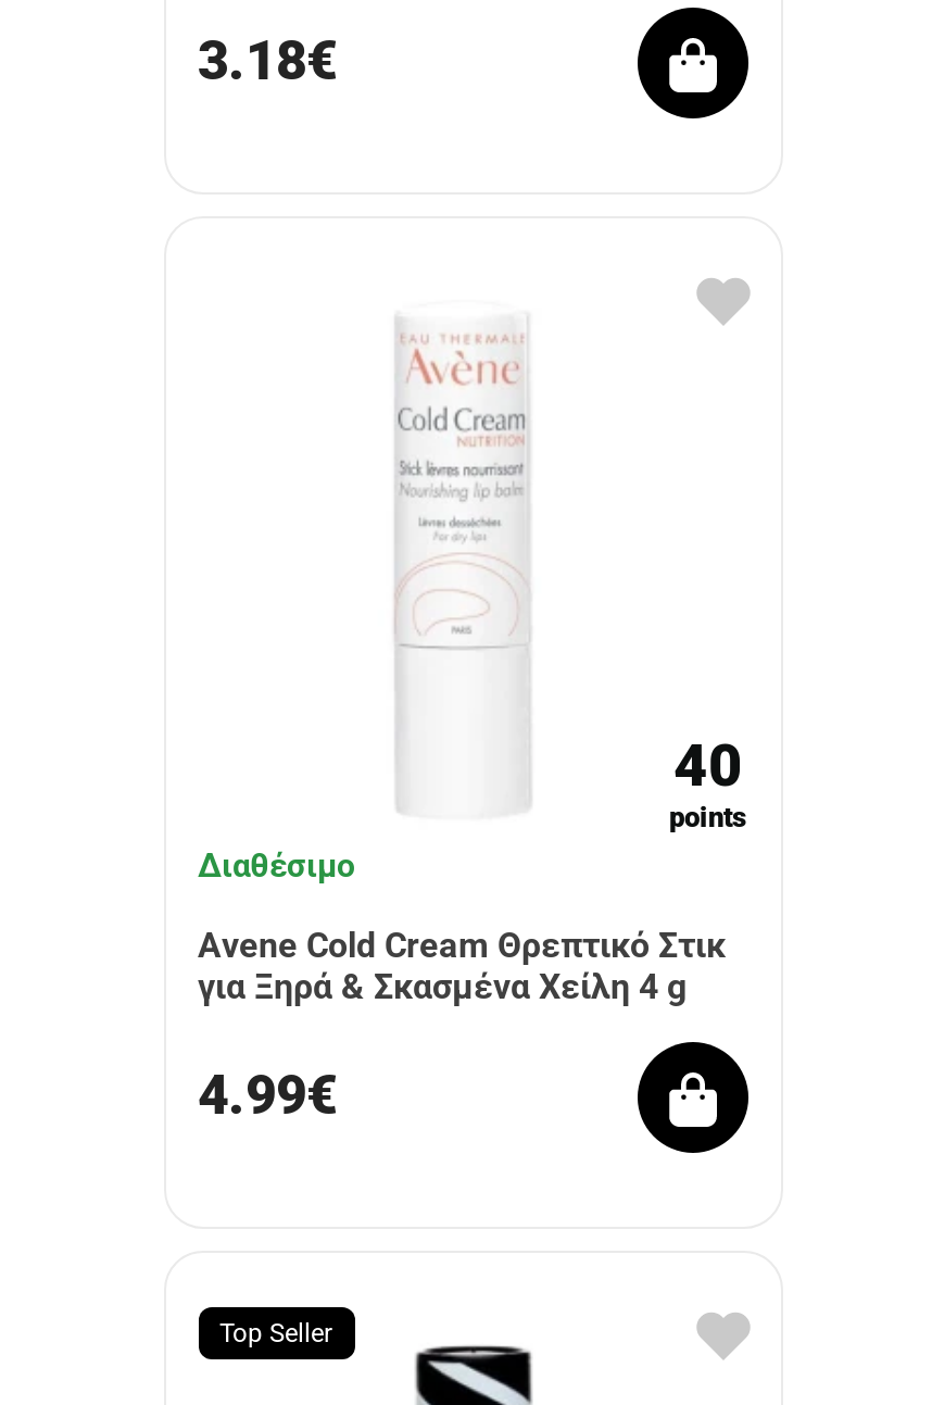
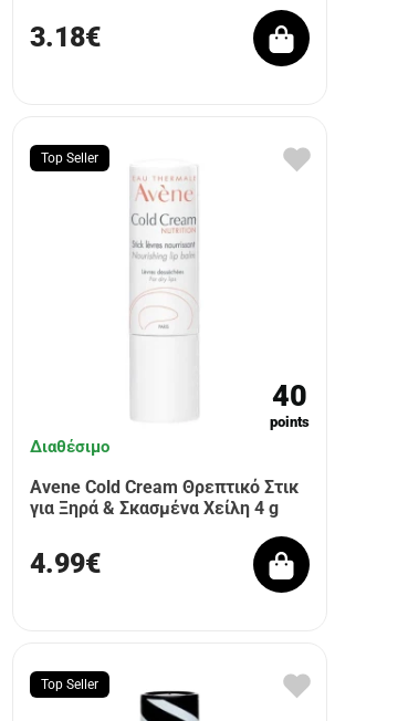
none -> [40,150,98,165] Top Seller

